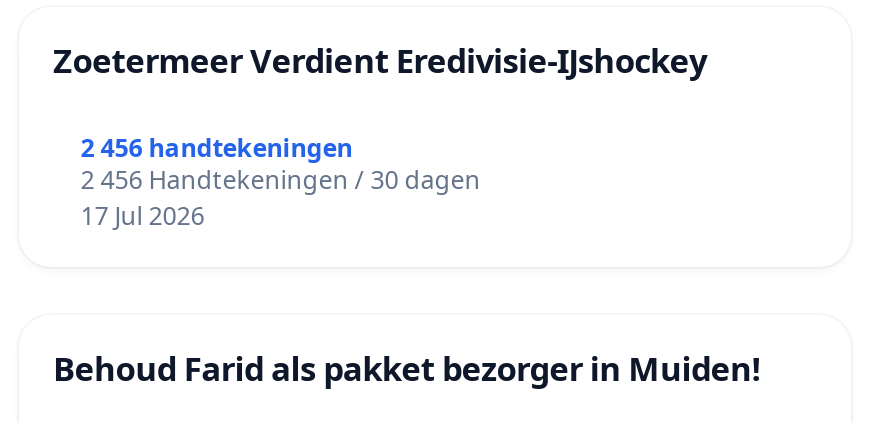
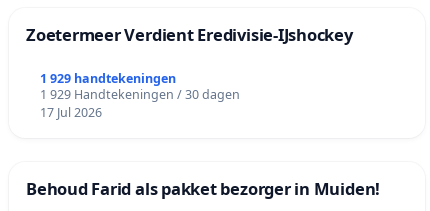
[81,131,353,165] 2 456 handtekeningen -> [40,70,176,87] 1 929 handtekeningen
[81,163,481,197] 2 456 Handtekeningen / 30 dagen -> [40,86,240,103] 1 929 Handtekeningen / 30 dagen

